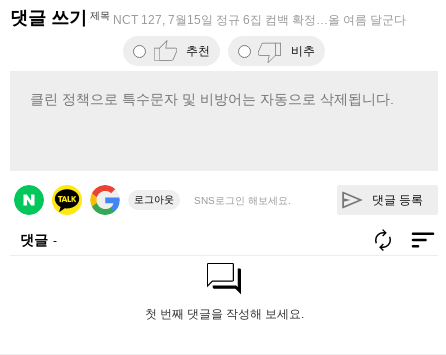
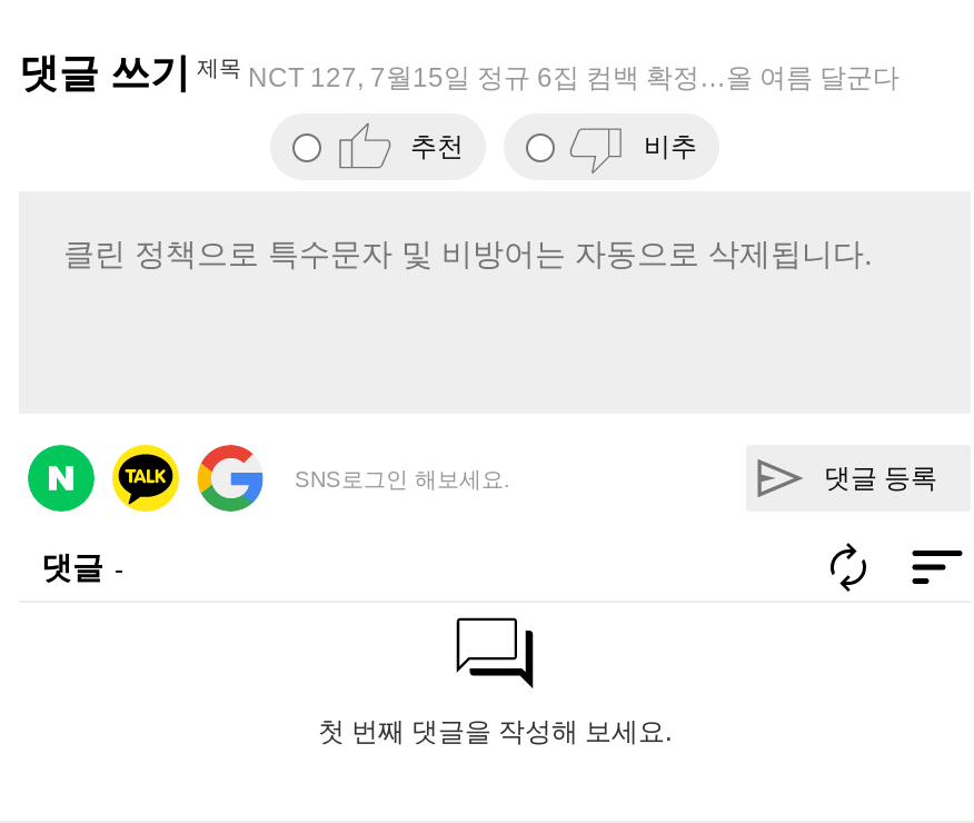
[134,194,174,205] 로그아웃 -> none

